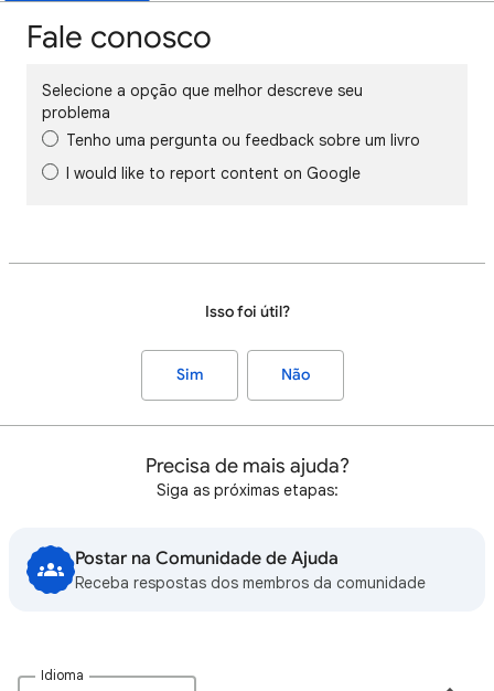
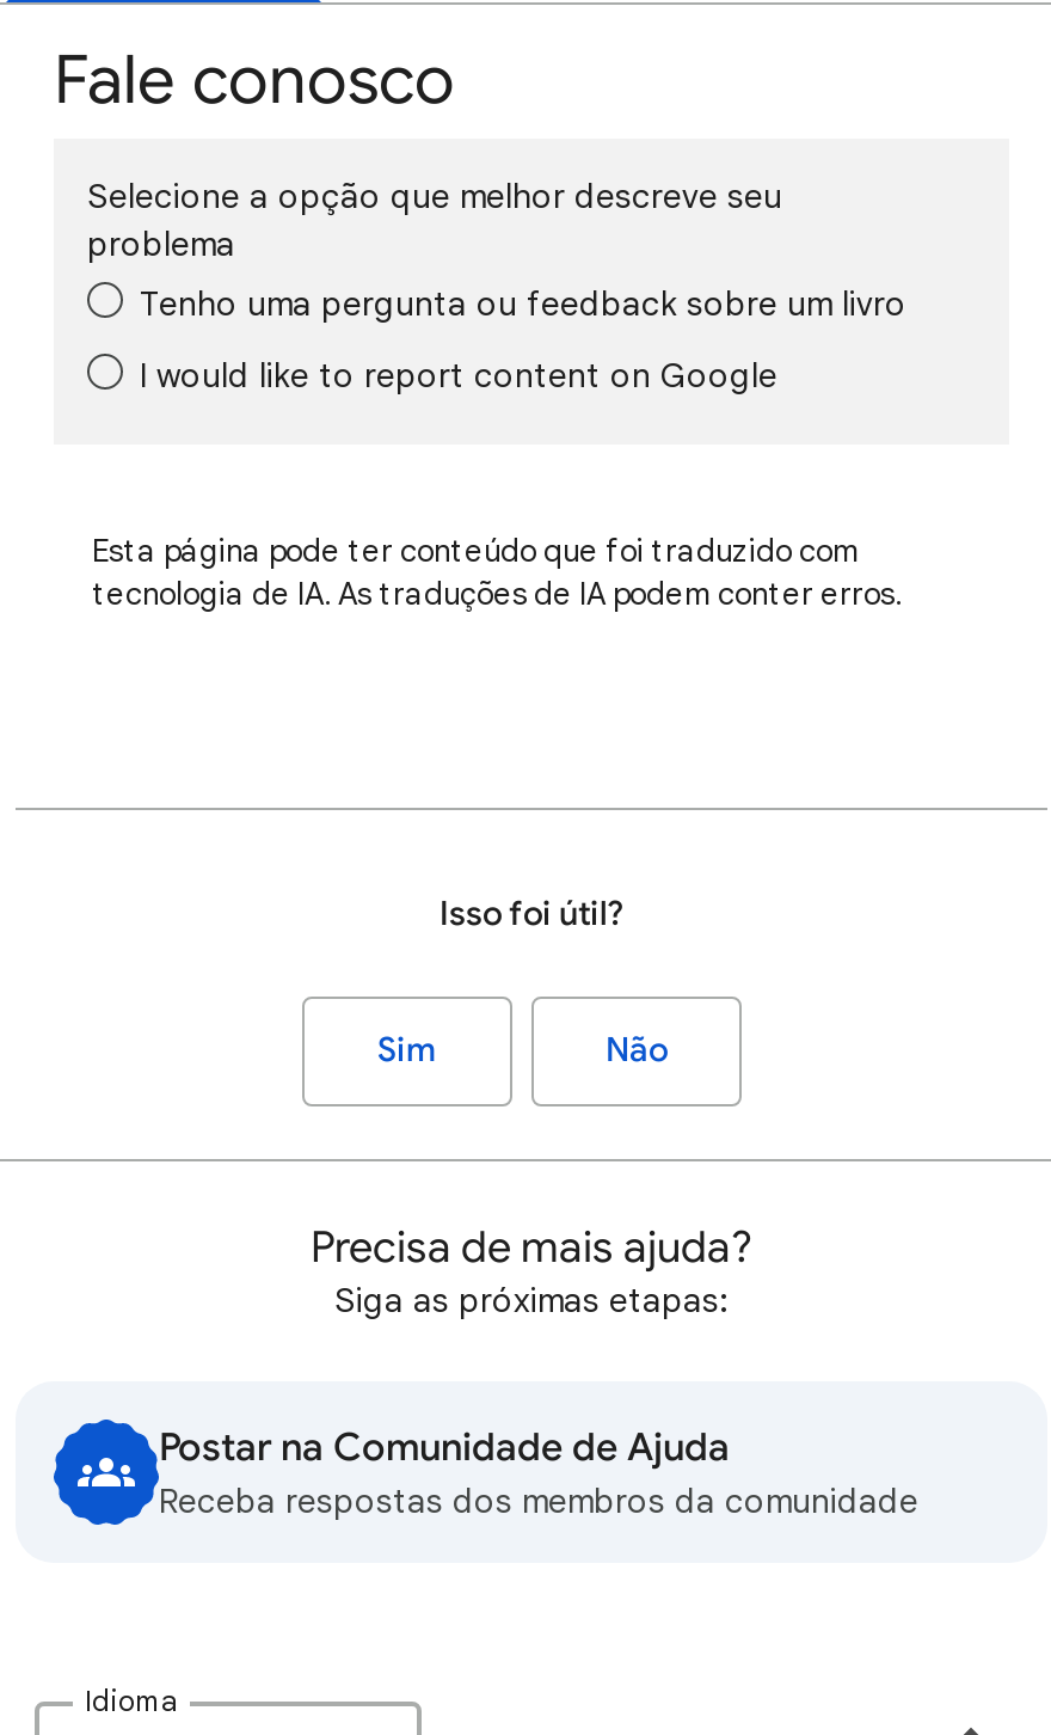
none -> [92,531,902,614] Esta página pode ter conteúdo que foi traduzido com | tecnologia de IA. As traduções de IA podem conter erros.

